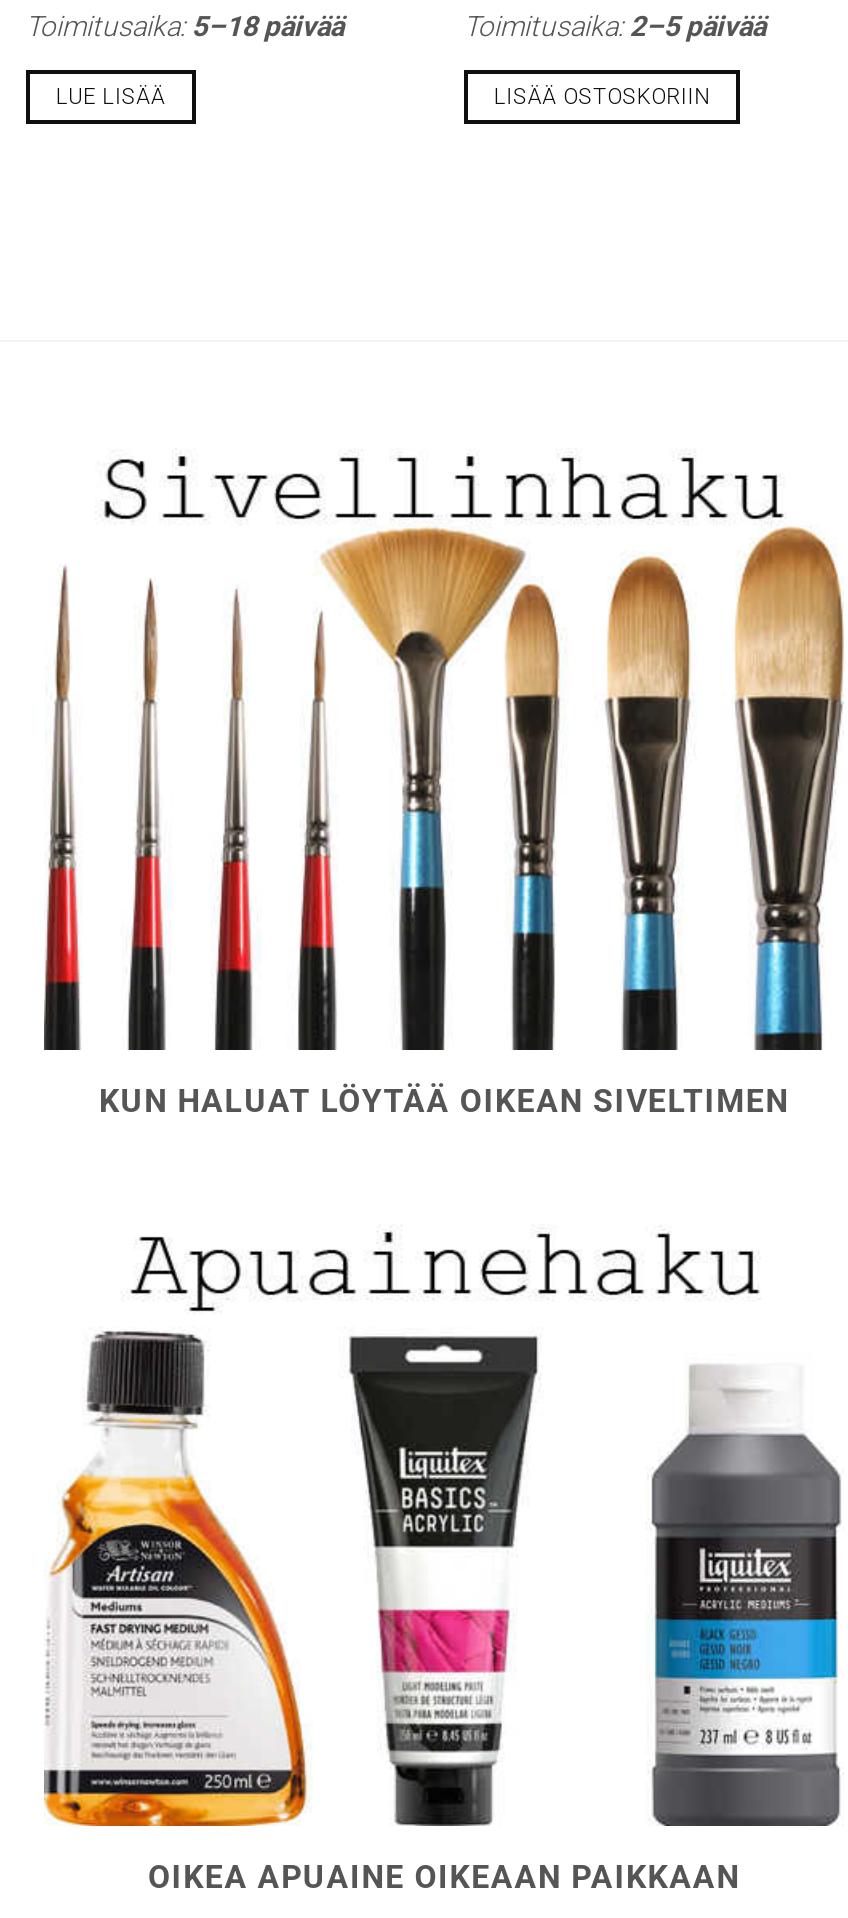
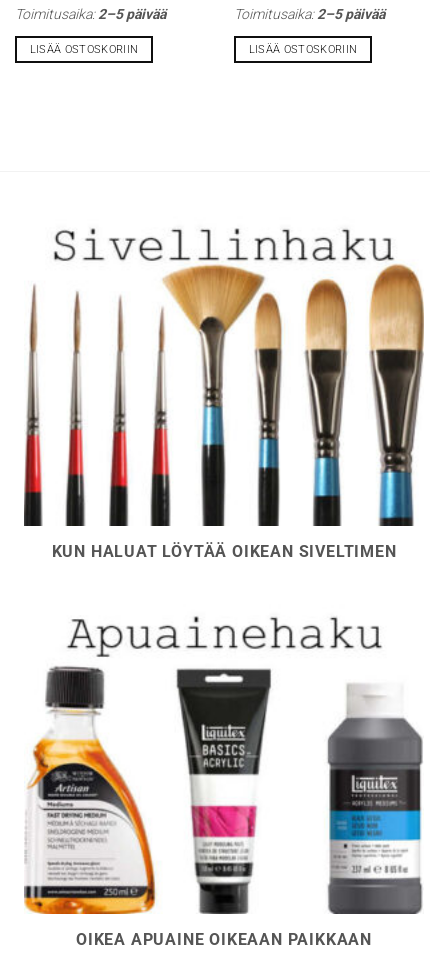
[26,9,344,41] Toimitusaika: 5–18 päivää -> [15,6,166,22] Toimitusaika: 2–5 päivää
[56,83,166,109] LUE LISÄÄ -> [30,43,138,56] LISÄÄ OSTOSKORIIN

